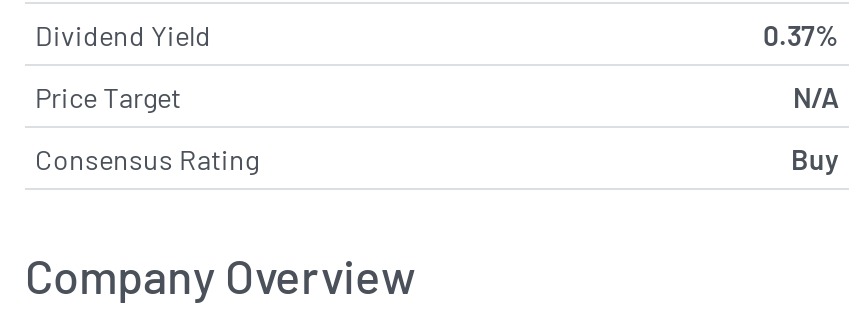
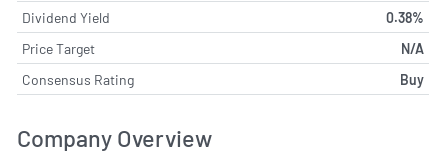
[763,18,839,52] 0.37% -> [386,9,424,26] 0.38%

